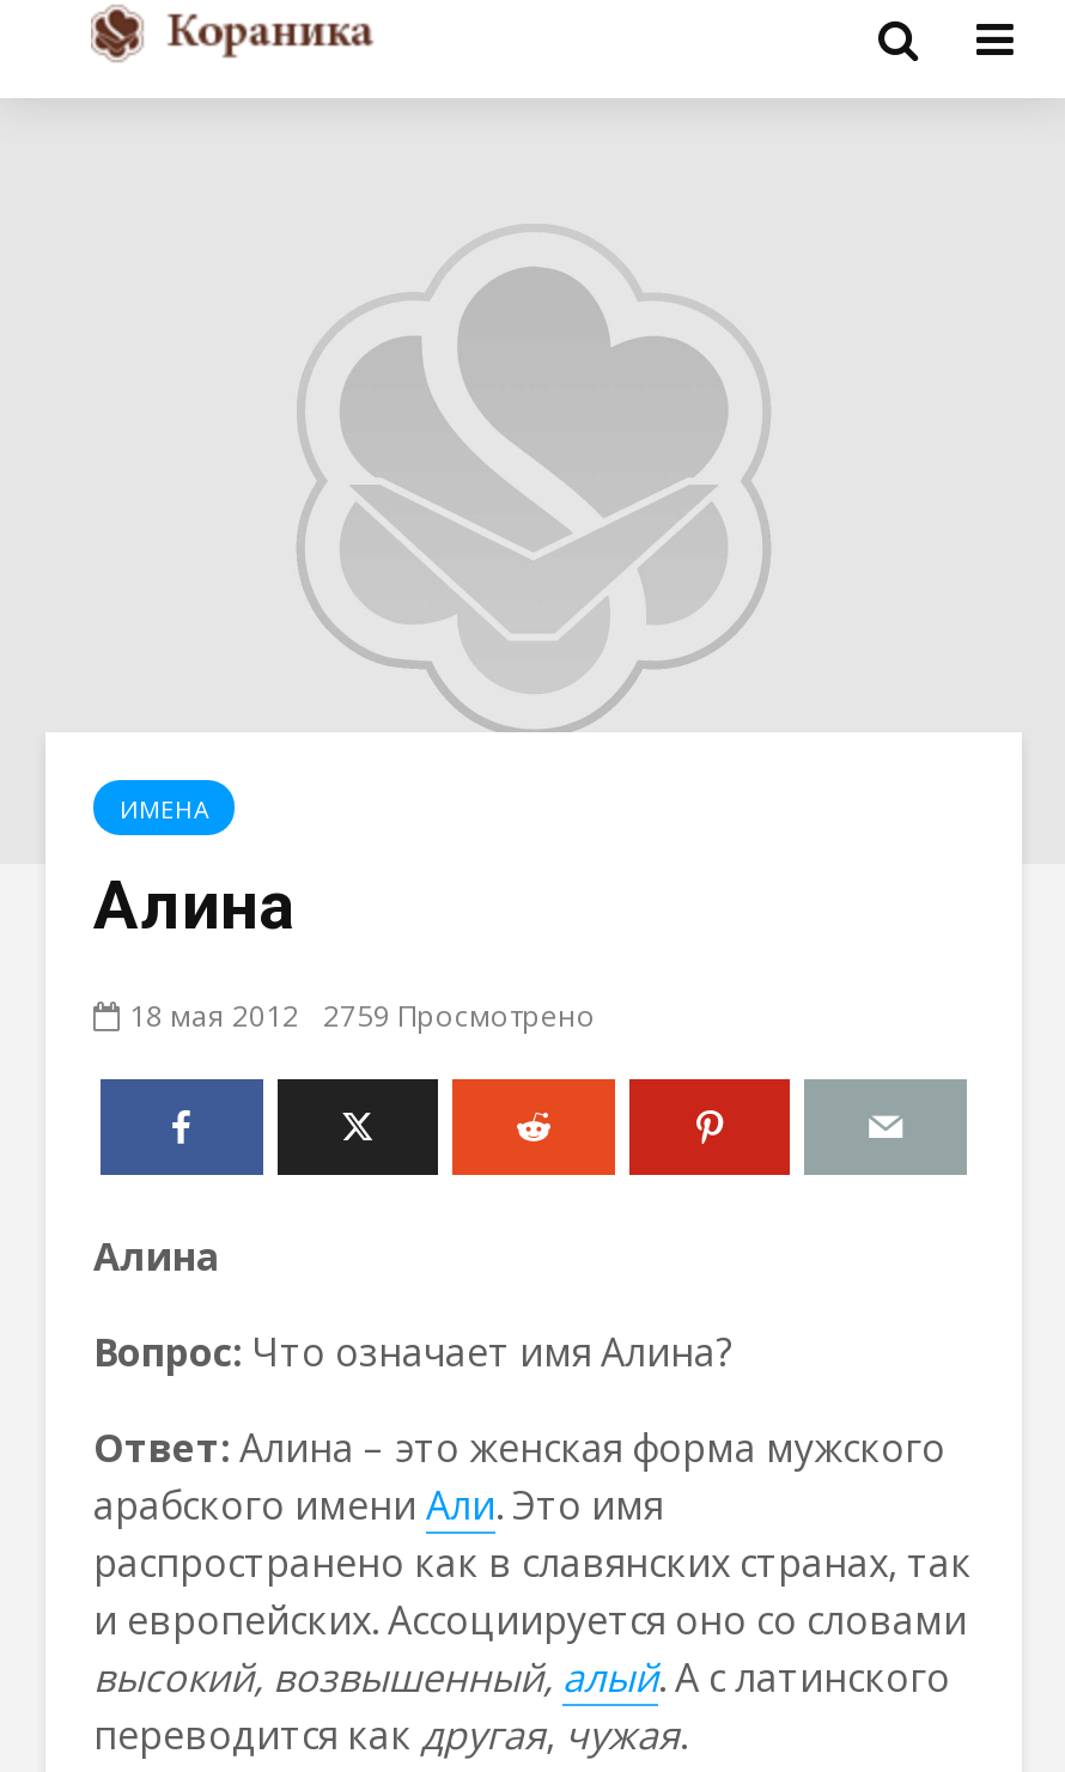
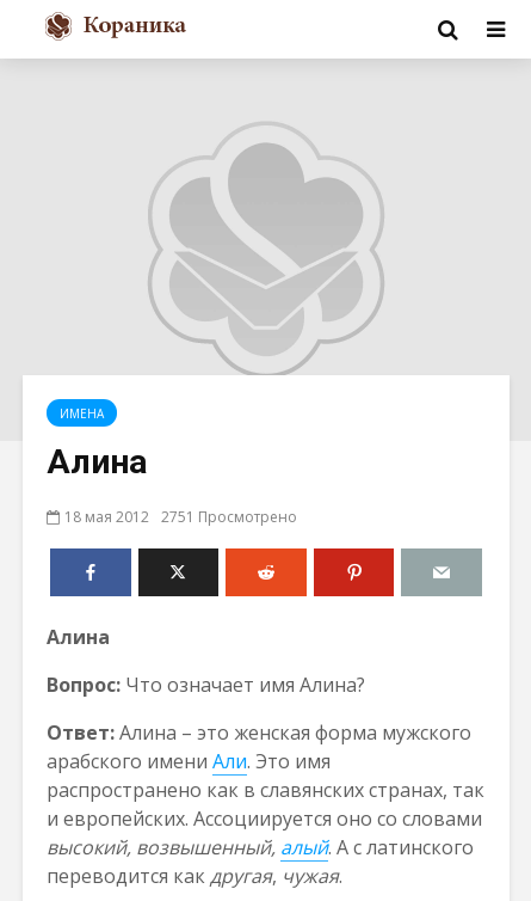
[129,995,596,1035] 18 мая 2012 2759 Просмотрено -> [64,506,297,527] 18 мая 2012 2751 Просмотрено

